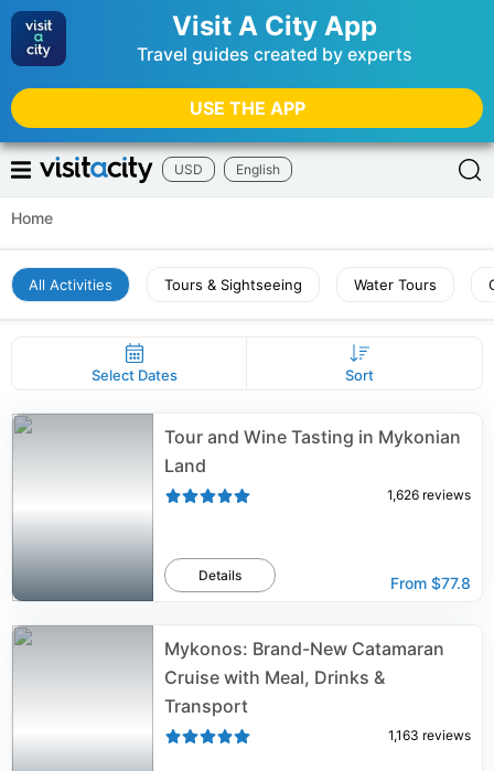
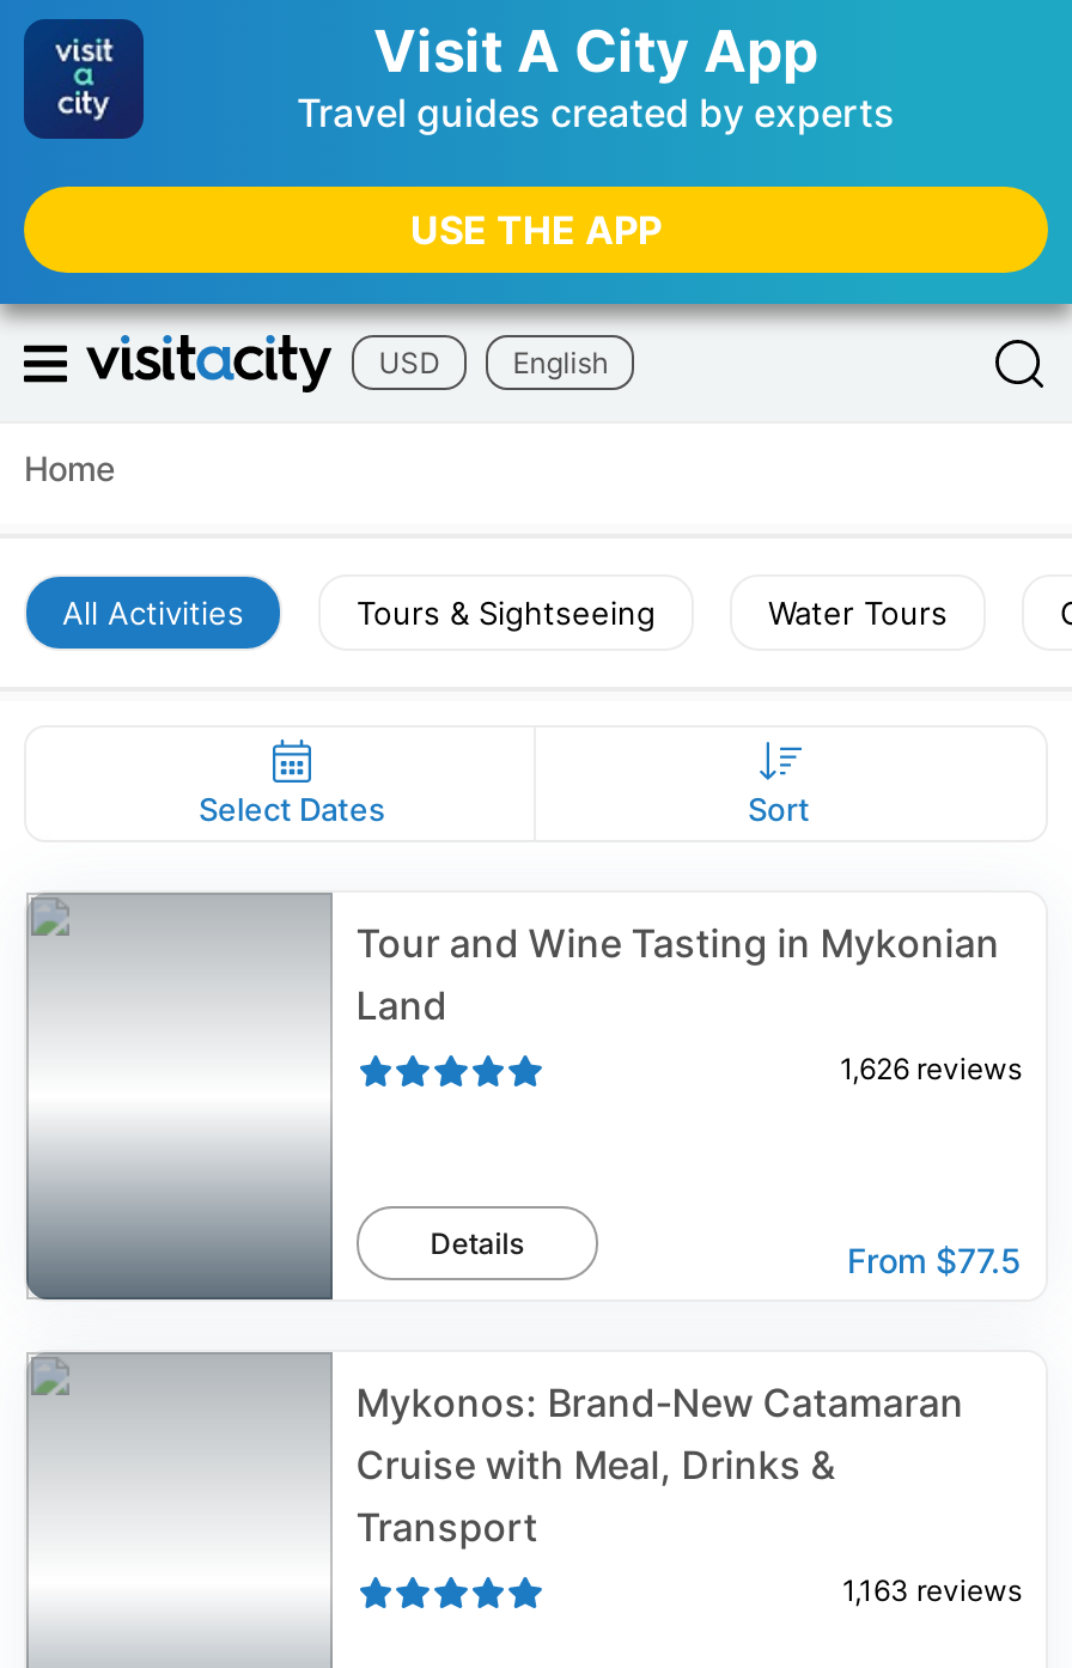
[390,574,471,592] From $77.8 -> [847,1240,1022,1280] From $77.5

